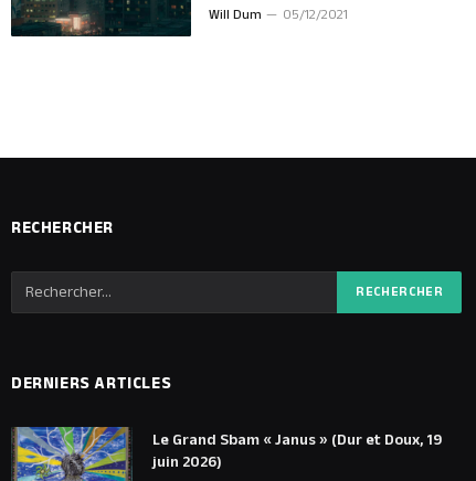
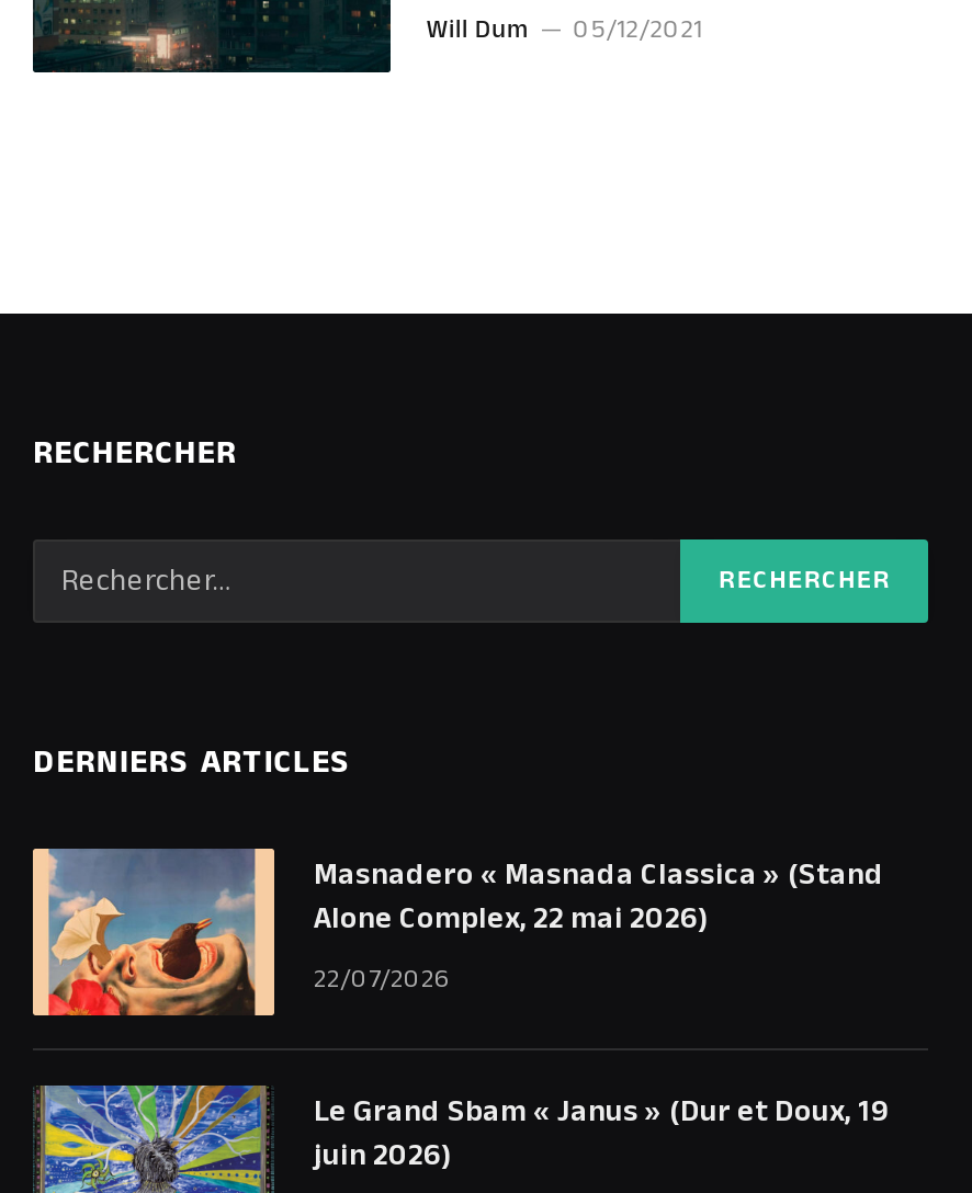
none -> [31,847,884,1018] [image] | Masnadero « Masnada Classica » (Stand | Alone Complex, 22 mai 2026) | 22/07/2026

